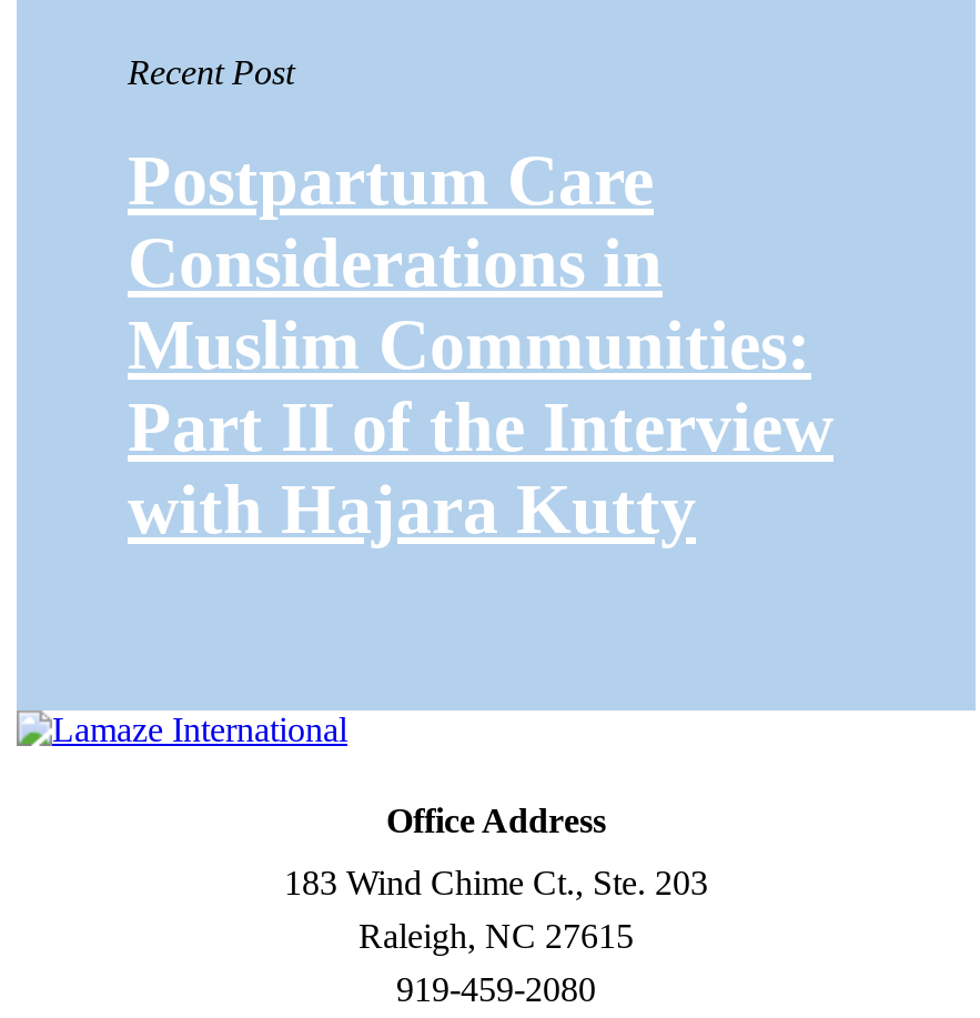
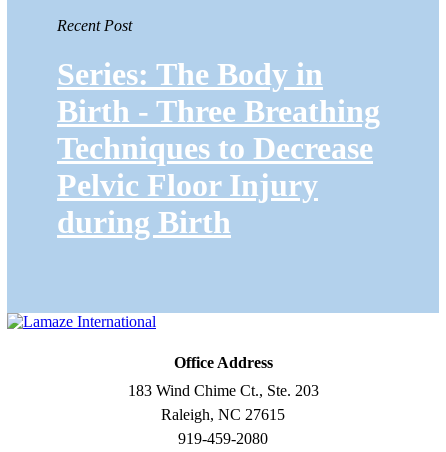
[128,140,833,549] Postpartum Care | Considerations in | Muslim Communities: | Part II of the Interview | with Hajara Kutty -> [57,56,380,240] Series: The Body in | Birth - Three Breathing | Techniques to Decrease | Pelvic Floor Injury | during Birth

